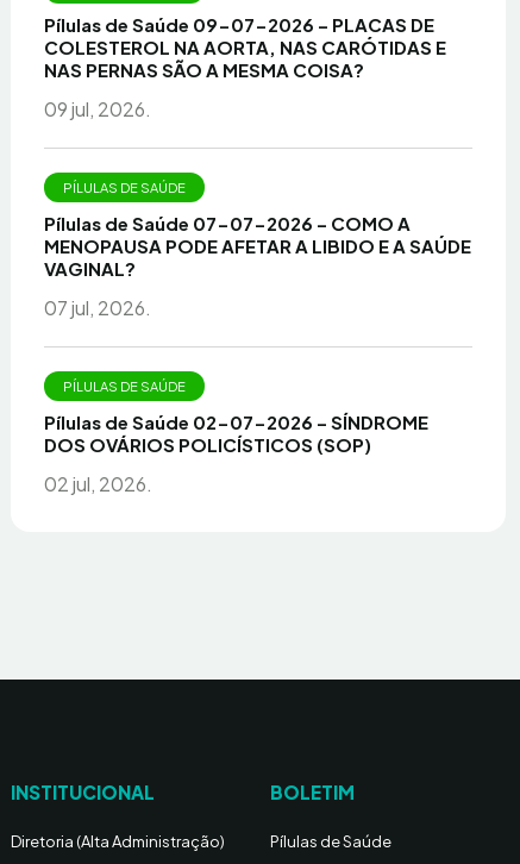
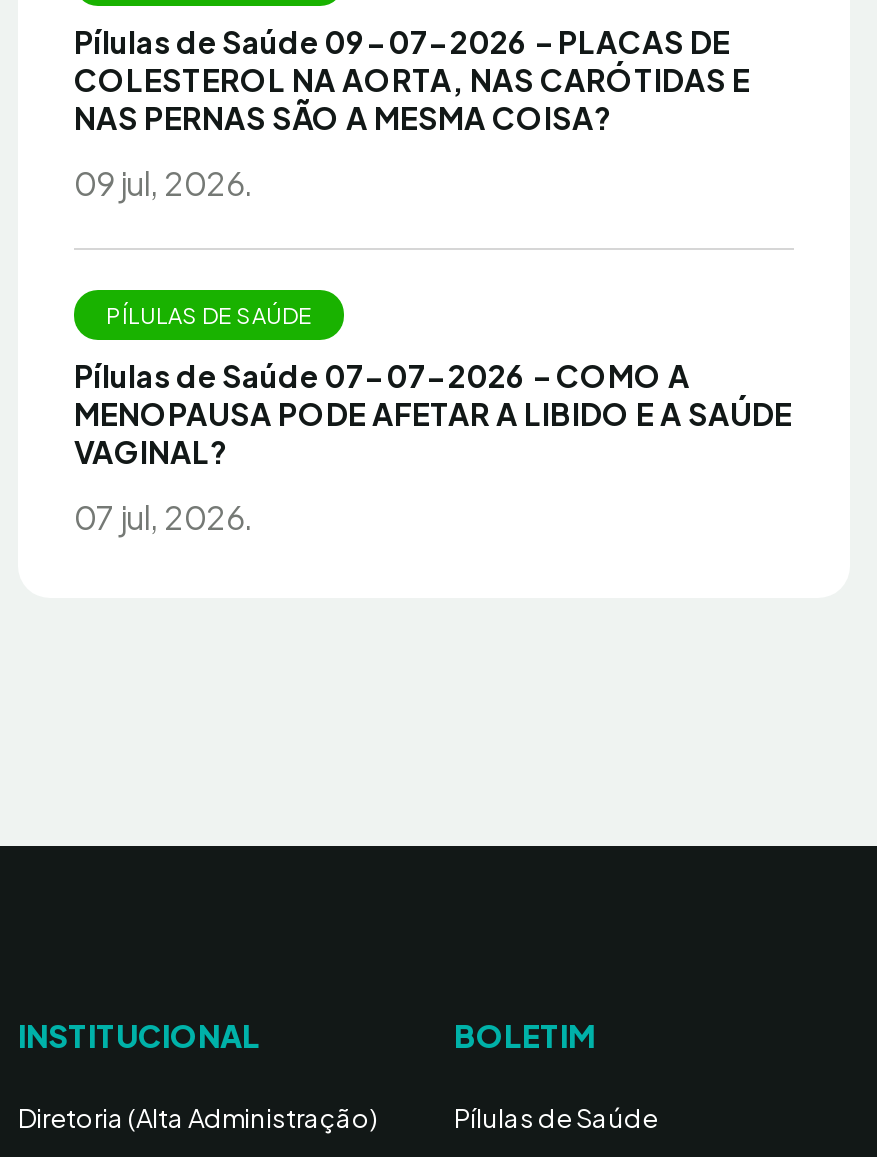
[44,378,428,496] PÍLULAS DE SAÚDE | Pílulas de Saúde 02-07-2026 – SÍNDROME | DOS OVÁRIOS POLICÍSTICOS (SOP) | 02 jul, 2026. -> none

